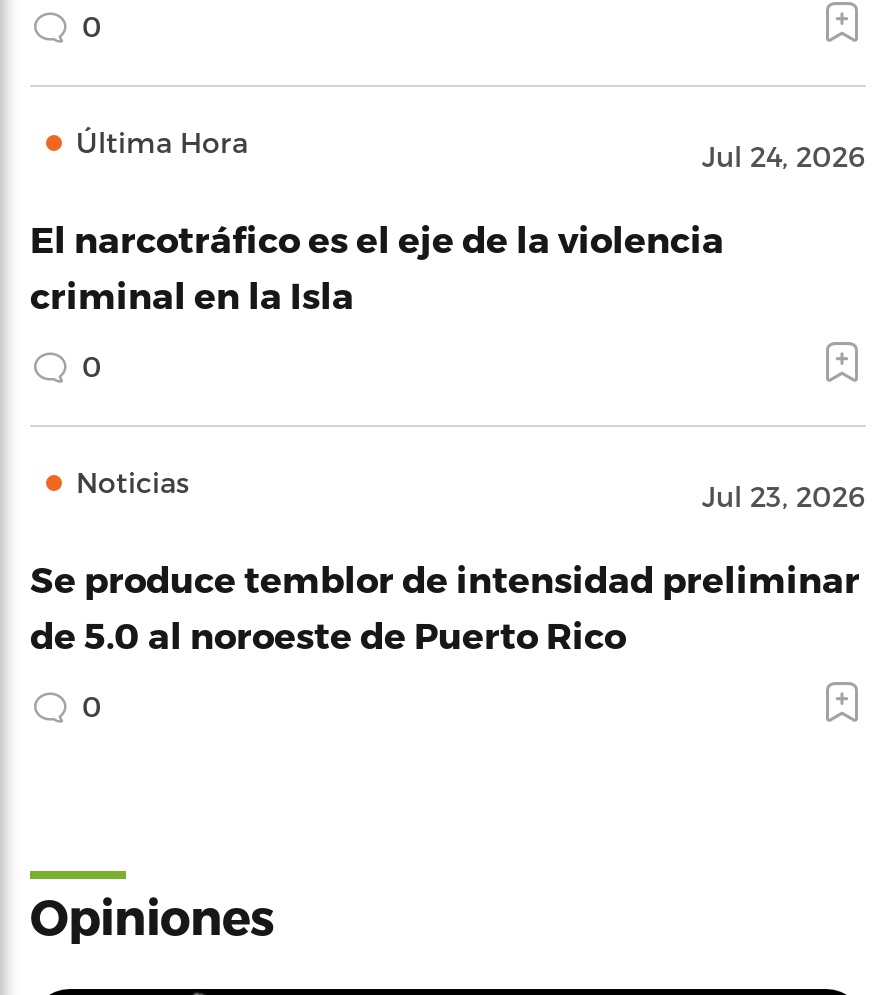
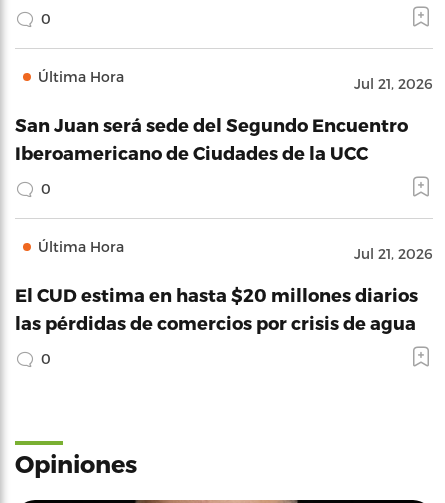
[702,139,866,173] Jul 24, 2026 -> [354,75,433,92] Jul 21, 2026
[30,217,724,315] El narcotráfico es el eje de la violencia | criminal en la Isla -> [15,114,408,163] San Juan será sede del Segundo Encuentro | Iberoamericano de Ciudades de la UCC
[76,465,866,513] Noticias | Jul 23, 2026 -> [38,238,433,262] Última Hora | Jul 21, 2026
[30,557,860,655] Se produce temblor de intensidad preliminar | de 5.0 al noroeste de Puerto Rico -> [15,284,418,333] El CUD estima en hasta $20 millones diarios | las pérdidas de comercios por crisis de agua

